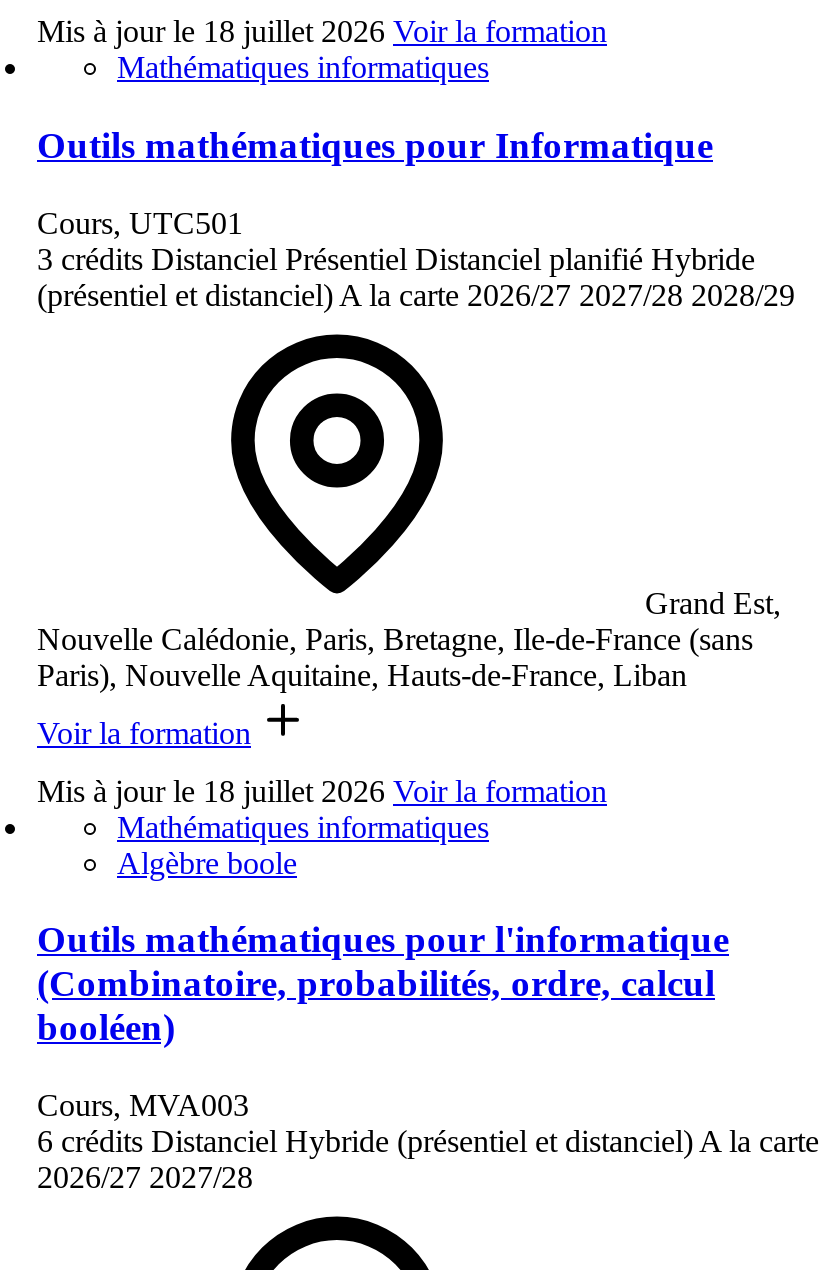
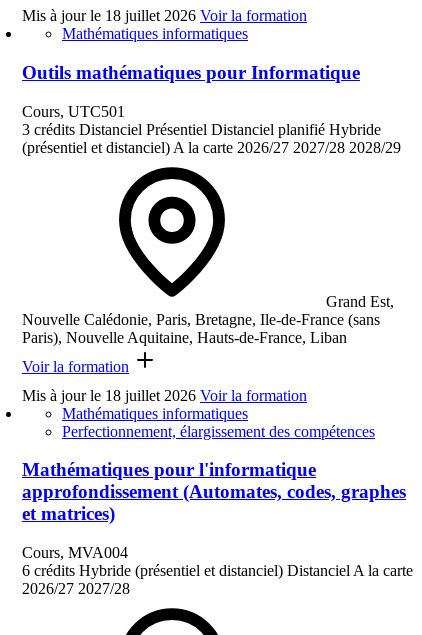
[117,846,297,880] Algèbre boole -> [62,423,375,440] Perfectionnement, élargissement des compétences
[37,919,729,1049] Outils mathématiques pour l'informatique | (Combinatoire, probabilités, ordre, calcul | booléen) -> [22,459,406,524] Mathématiques pour l'informatique | approfondissement (Automates, codes, graphes | et matrices)
[37,1088,819,1158] Cours, MVA003 | 6 crédits Distanciel Hybride (présentiel et distanciel) A la carte -> [22,544,413,579] Cours, MVA004 | 6 crédits Hybride (présentiel et distanciel) Distanciel A la carte

